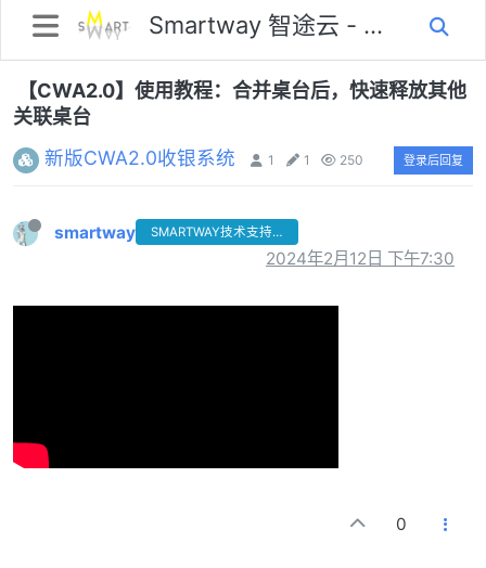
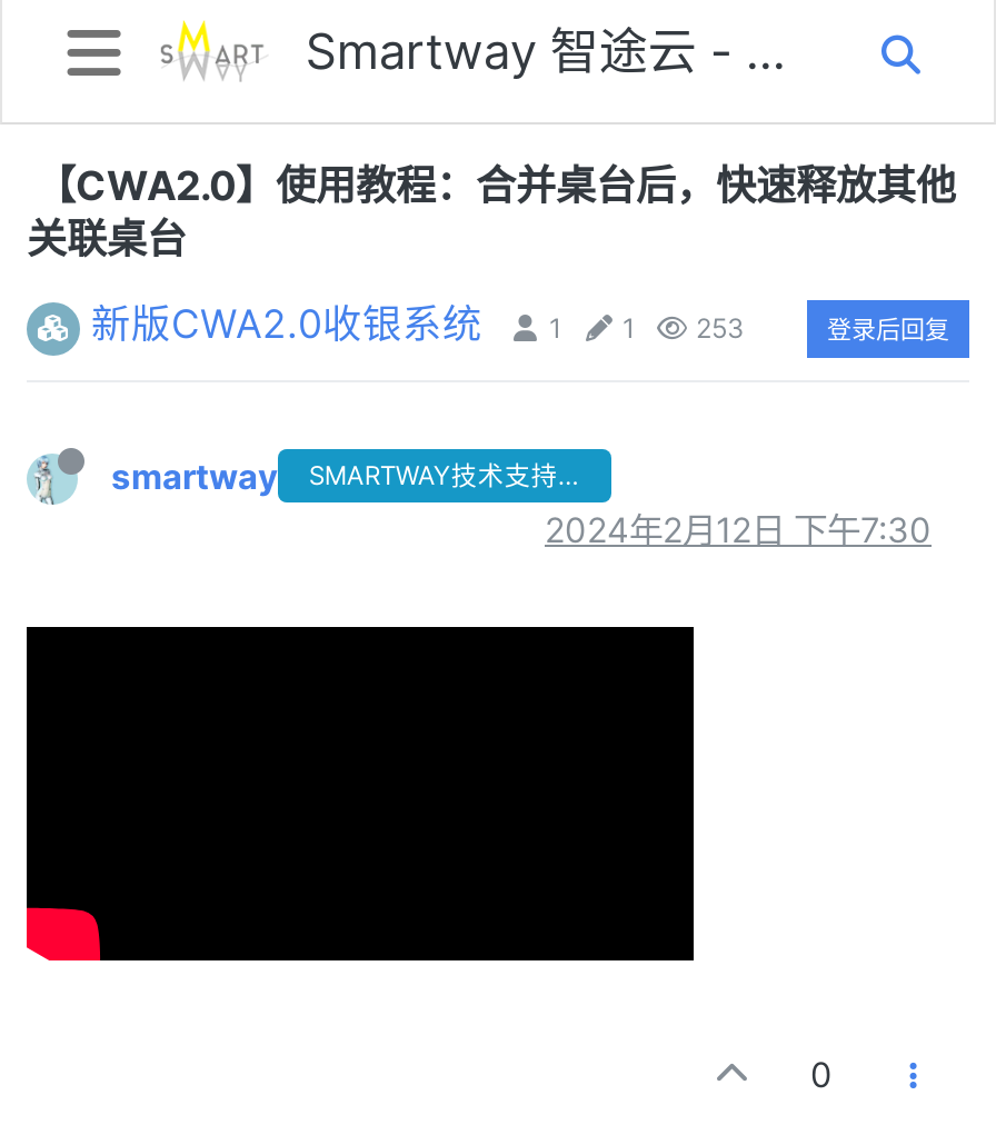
[44,147,363,170] 新版CWA2.0收银系统 1 1 250 -> [91,301,745,348] 新版CWA2.0收银系统 1 1 253

